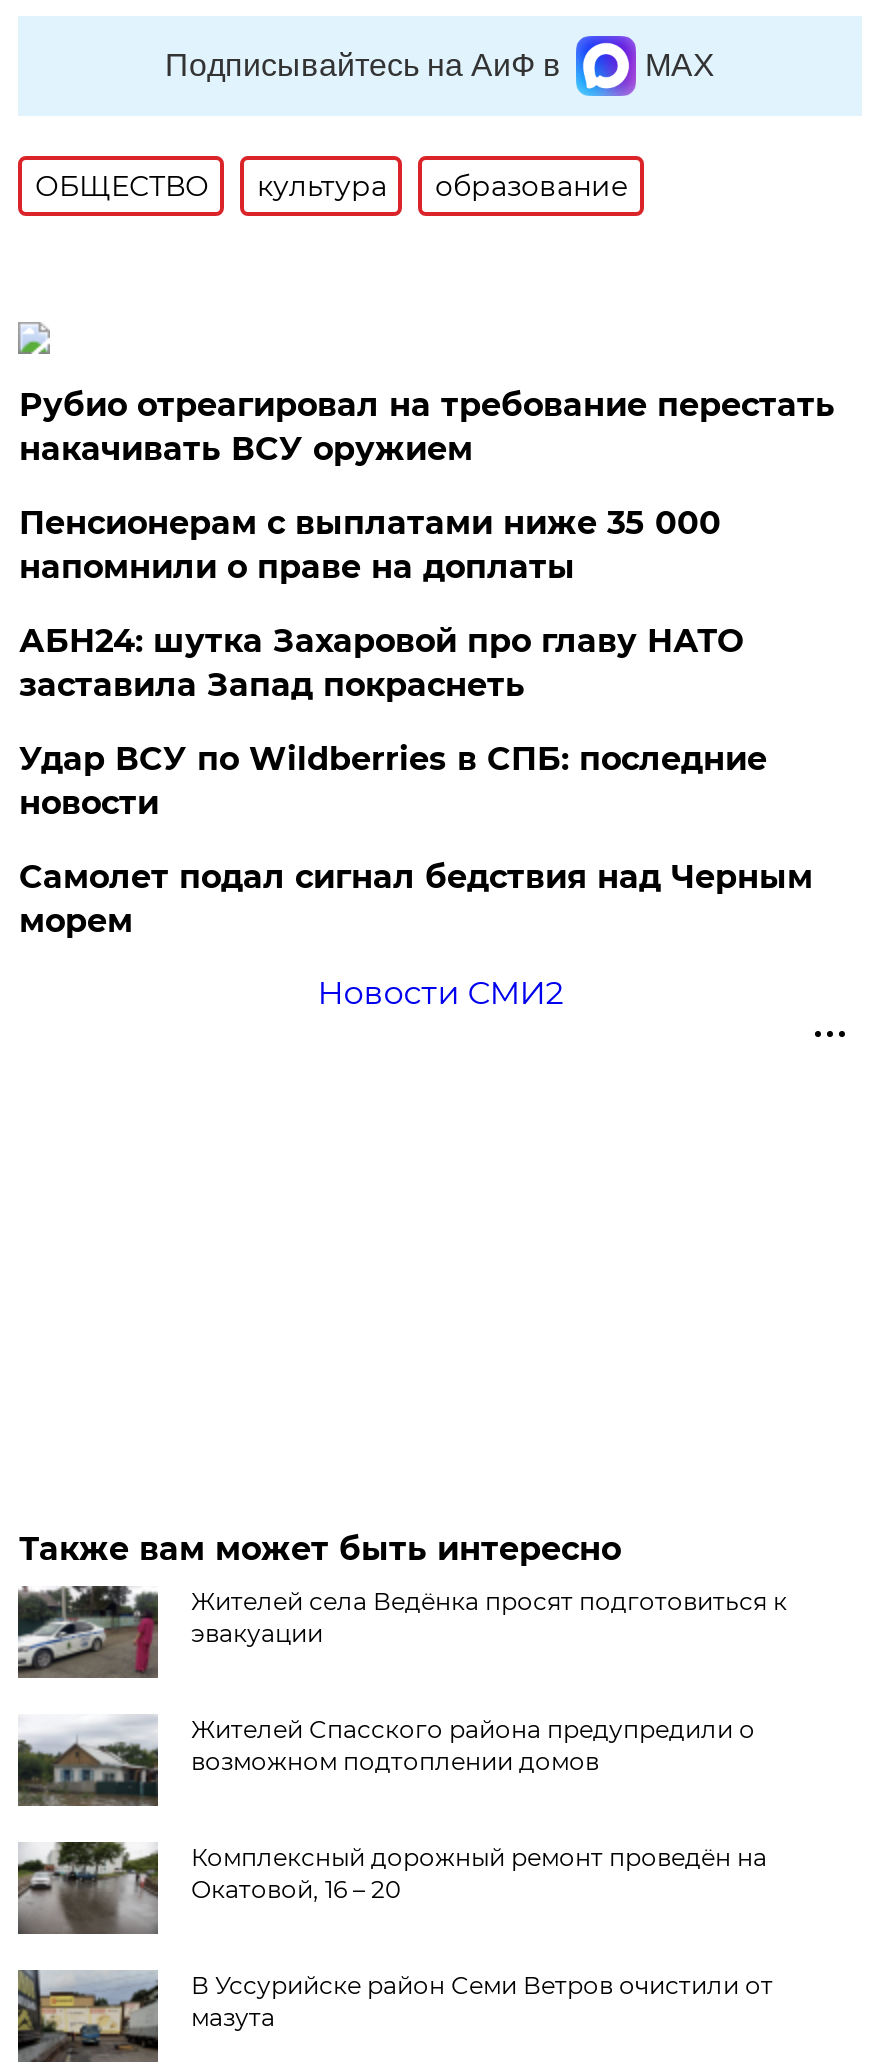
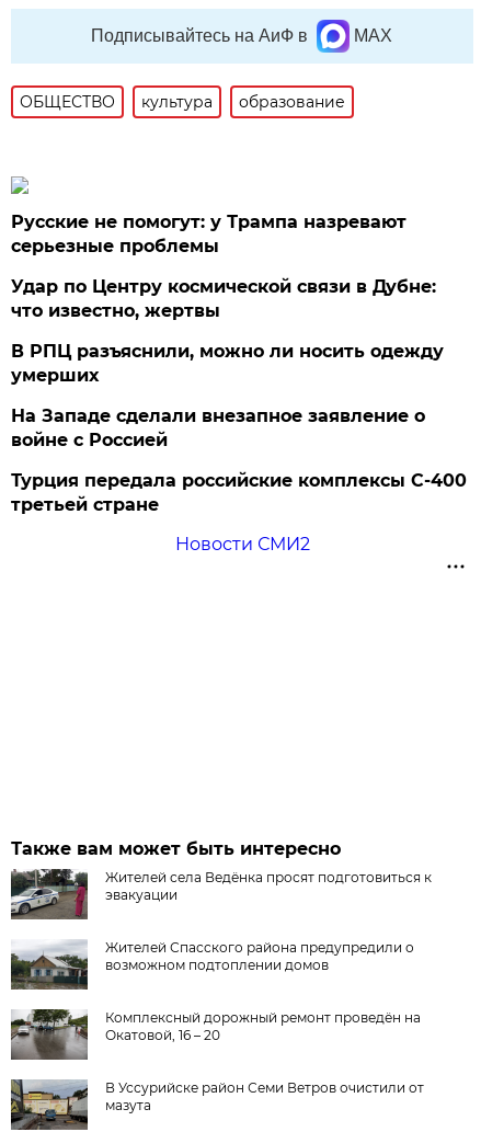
[19,386,835,468] Рубио отреагировал на требование перестать | накачивать ВСУ оружием -> [11,211,407,256] Русские не помогут: у Трампа назревают | серьезные проблемы
[19,504,721,586] Пенсионерам с выплатами ниже 35 000 | напомнили о праве на доплаты -> [11,276,437,321] Удар по Центру космической связи в Дубне: | что известно, жертвы
[19,622,743,704] АБН24: шутка Захаровой про главу НАТО | заставила Запад покраснеть -> [11,341,444,386] В РПЦ разъяснили, можно ли носить одежду | умерших
[19,740,767,822] Удар ВСУ по Wildberries в СПБ: последние | новости -> [11,405,426,450] На Западе сделали внезапное заявление о | войне с Россией
[19,858,813,940] Самолет подал сигнал бедствия над Черным | морем -> [11,470,467,515] Турция передала российские комплексы С-400 | третьей стране

